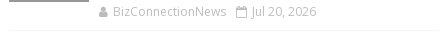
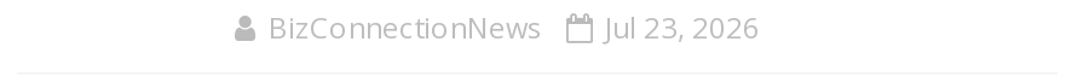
[113,3,316,20] BizConnectionNews Jul 20, 2026 -> [269,7,760,48] BizConnectionNews Jul 23, 2026

